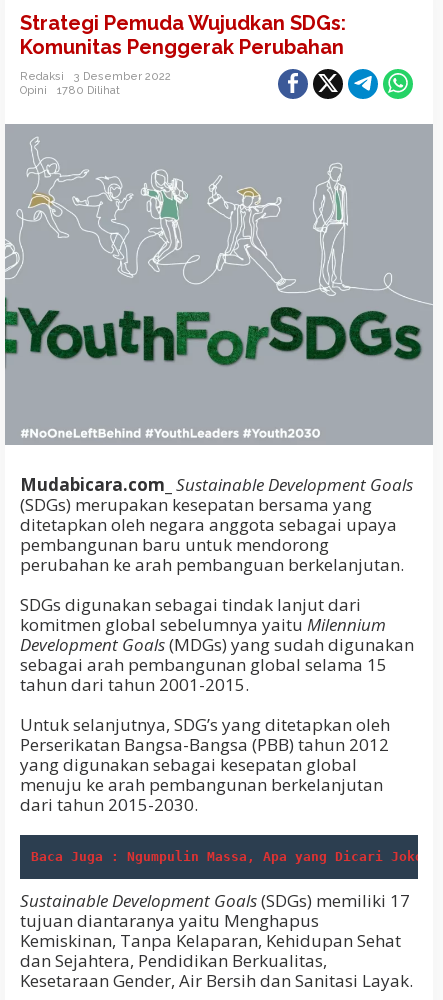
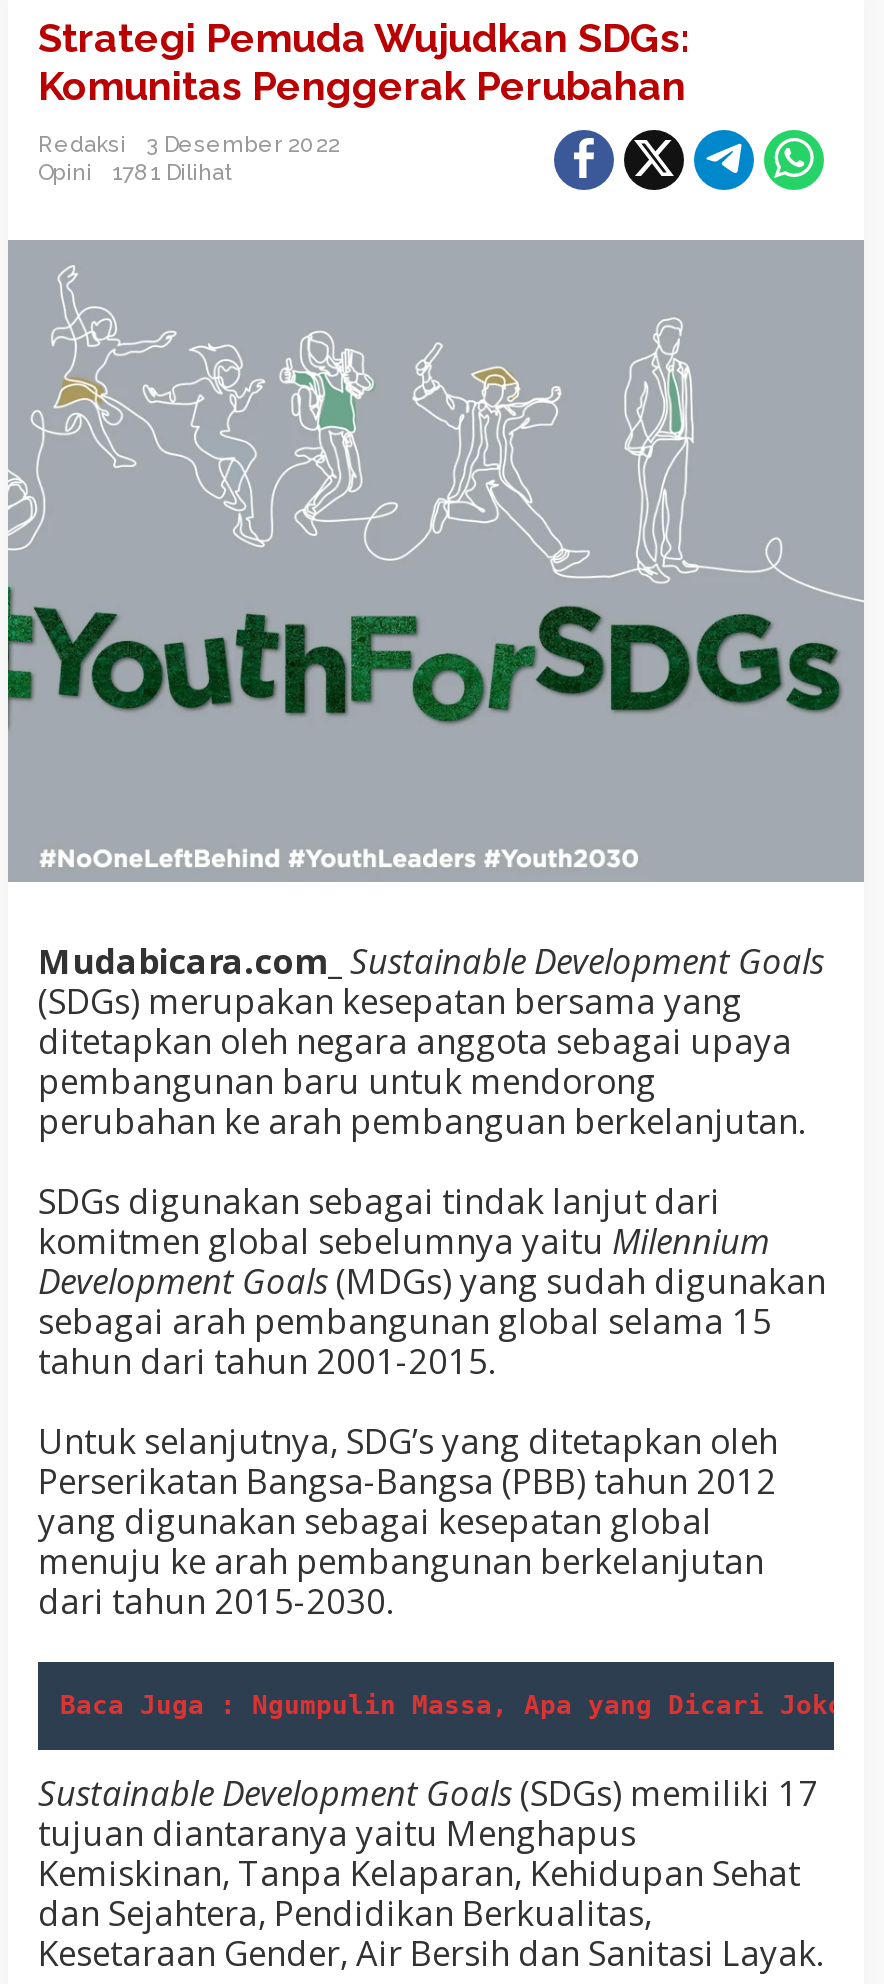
[20,84,120,97] Opini 1780 Dilihat -> [38,160,232,186] Opini 1781 Dilihat

